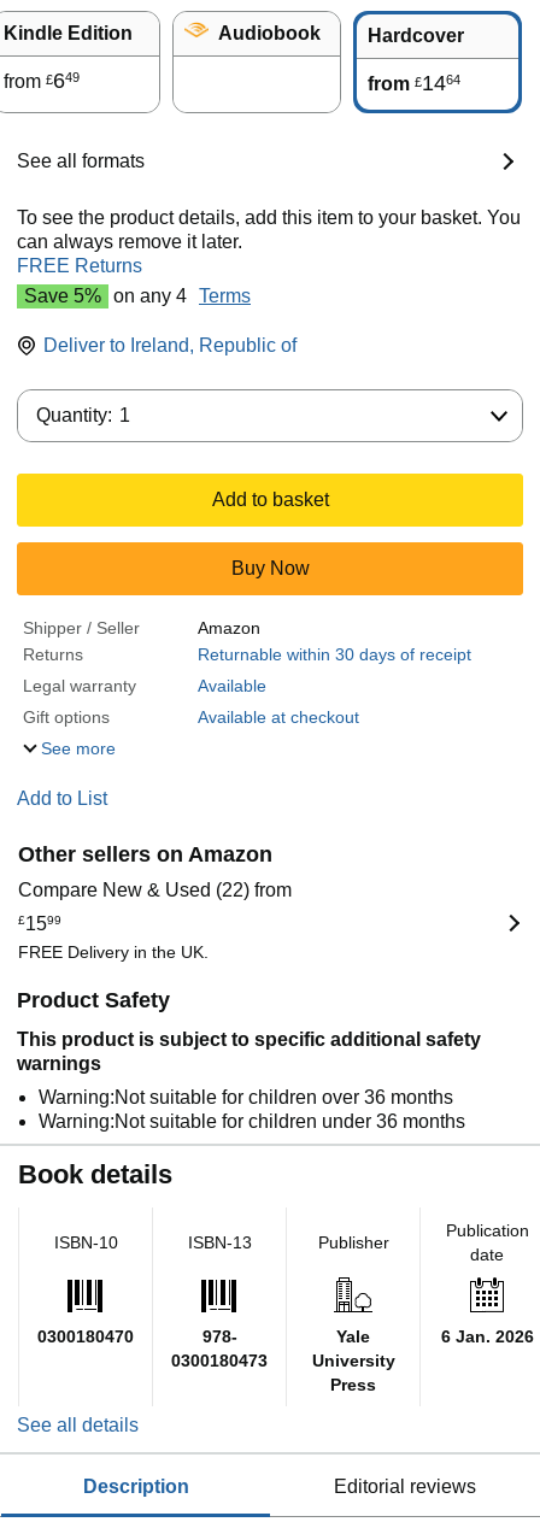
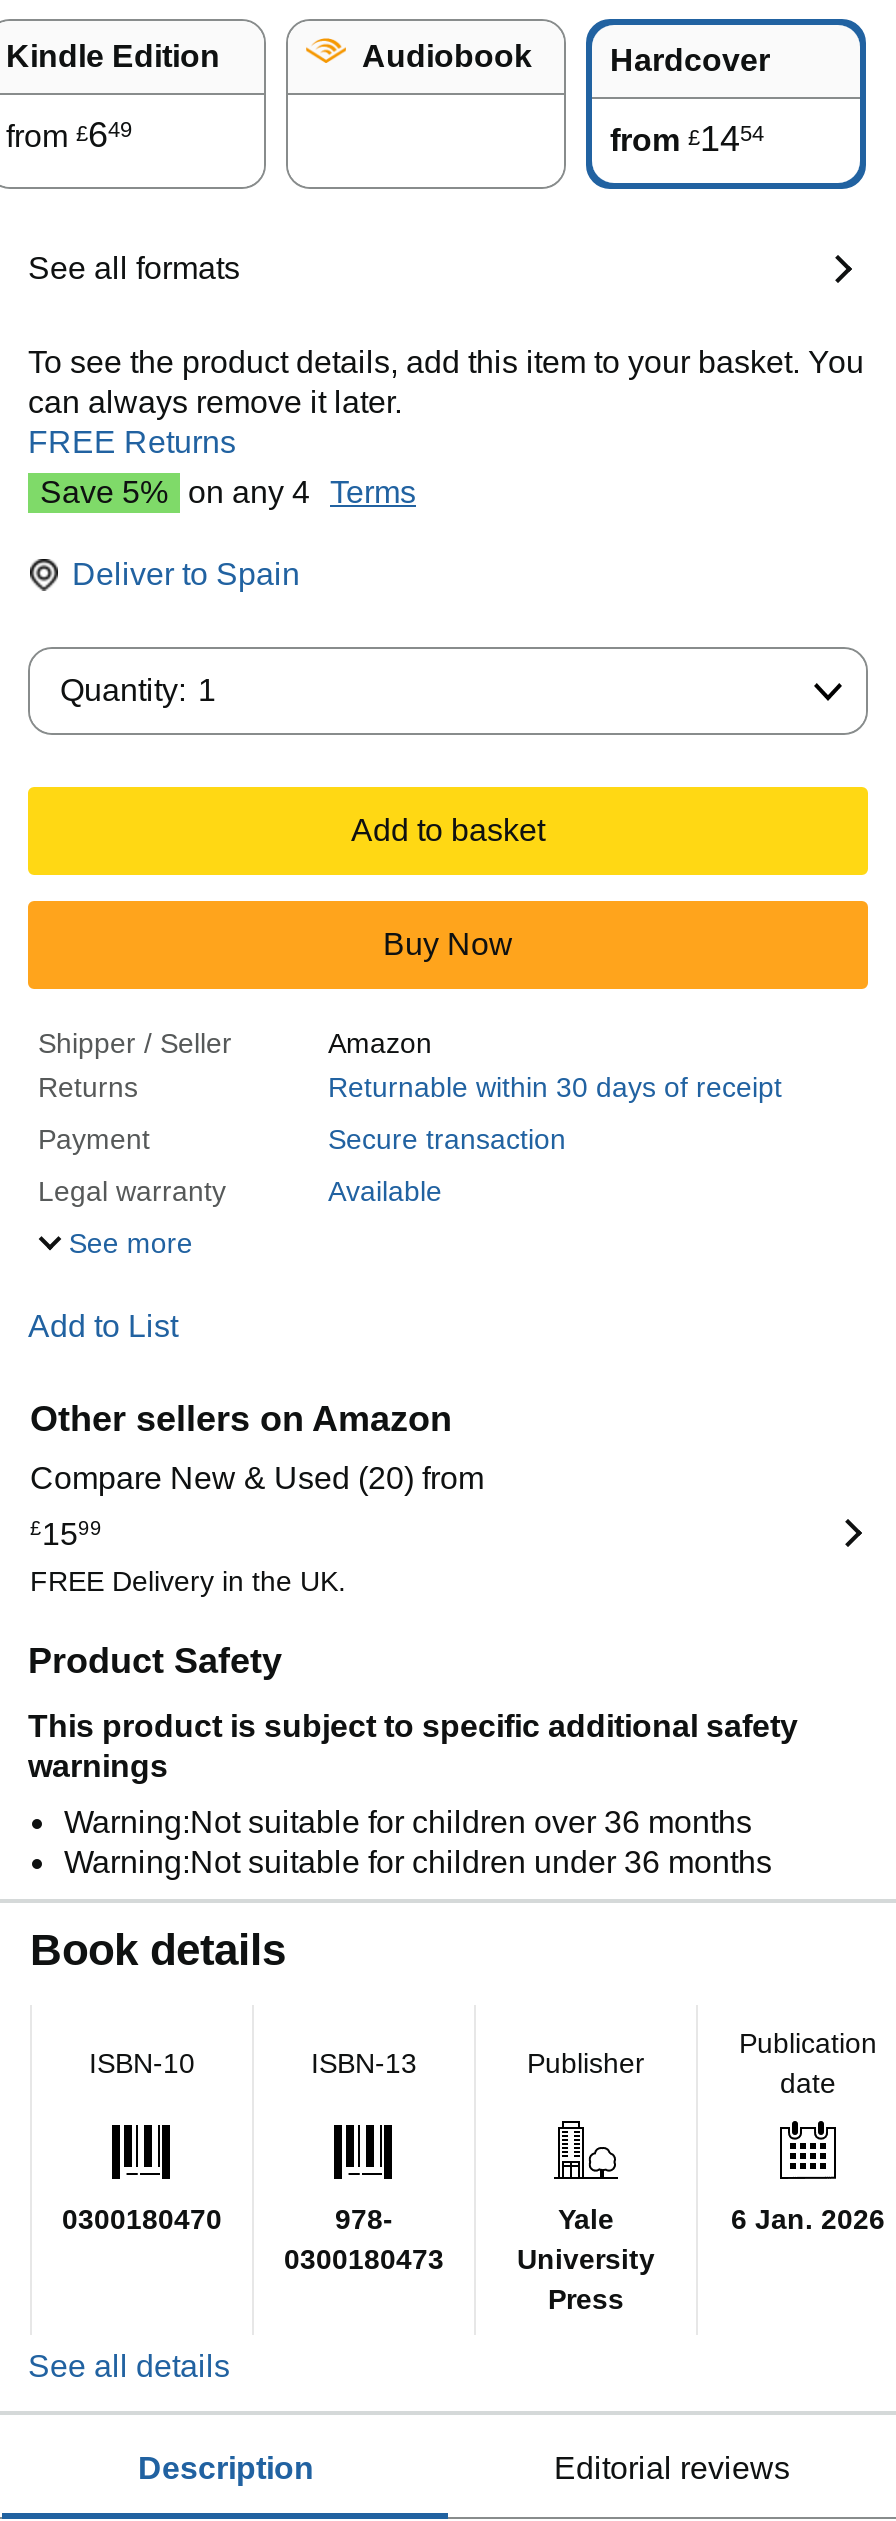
[368,71,460,95] from £1464 -> [610,119,764,159] from £1454
[43,335,297,356] Deliver to Ireland, Republic of -> [72,557,300,591] Deliver to Spain
none -> [38,1123,566,1155] Payment | Secure transaction
moved [23,676,266,695] -> [38,1175,442,1207]: Legal warranty | Available
[23,707,359,727] Gift options | Available at checkout -> none
[18,880,292,900] Compare New & Used (22) from -> [30,1461,484,1495] Compare New & Used (20) from

